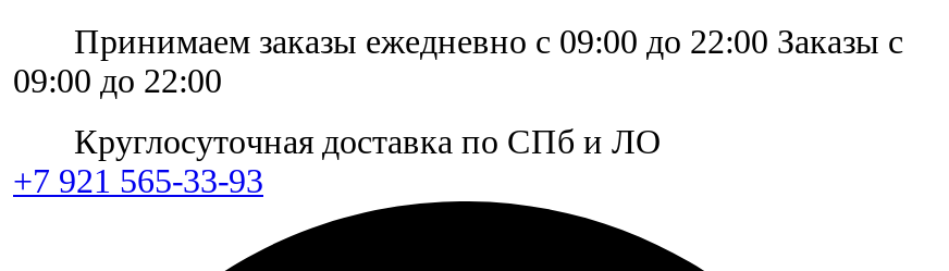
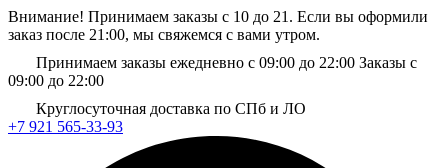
none -> [8,8,428,43] Внимание! Принимаем заказы с 10 до 21. Если вы оформили | заказ после 21:00, мы свяжемся с вами утром.

